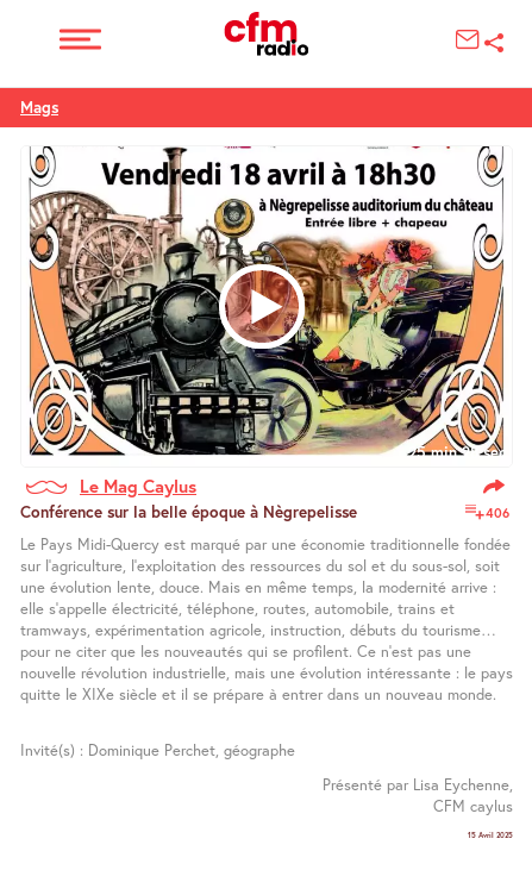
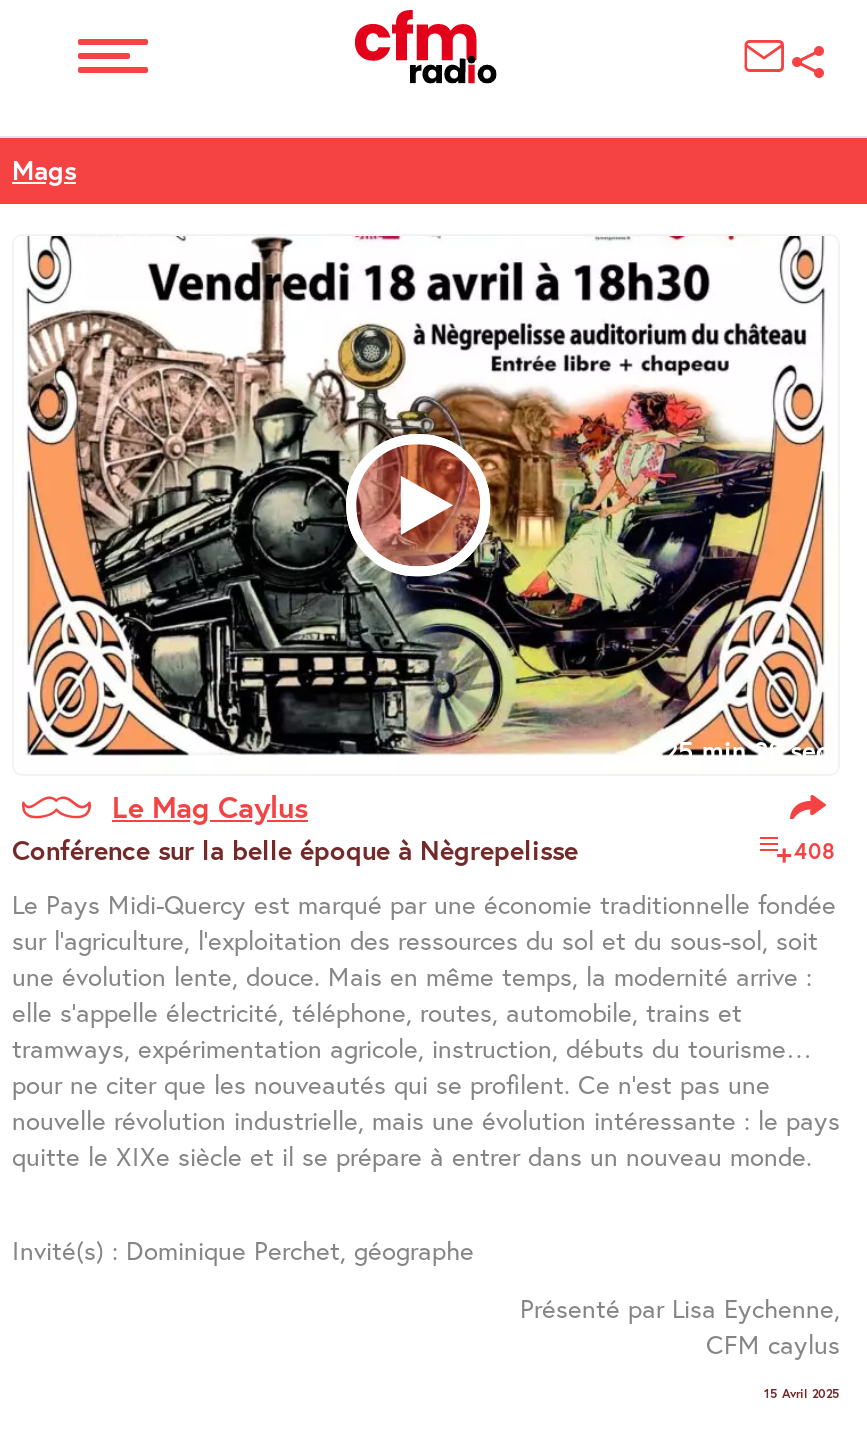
[486,504,509,521] 406 -> [794,837,834,865] 408

